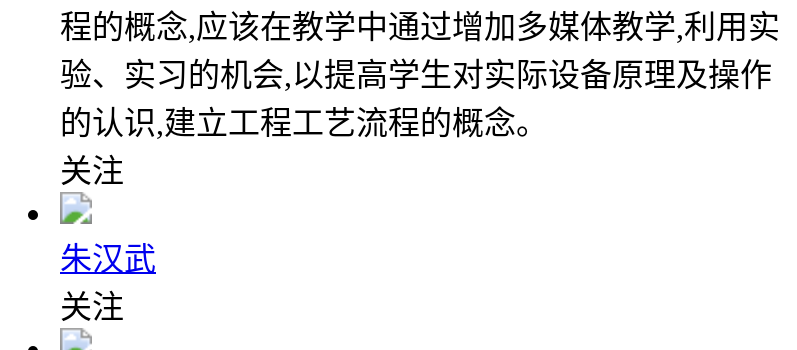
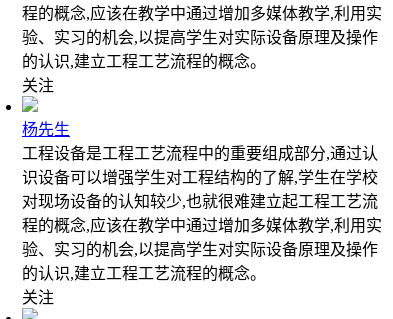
[60,242,156,276] 朱汉武 -> [22,121,382,282] 杨先生 | 工程设备是工程工艺流程中的重要组成部分,通过认 | 识设备可以增强学生对工程结构的了解,学生在学校 | 对现场设备的认知较少,也就很难建立起工程工艺流 | 程的概念,应该在教学中通过增加多媒体教学,利用实 | 验、实习的机会,以提高学生对实际设备原理及操作 | 的认识,建立工程工艺流程的概念。

